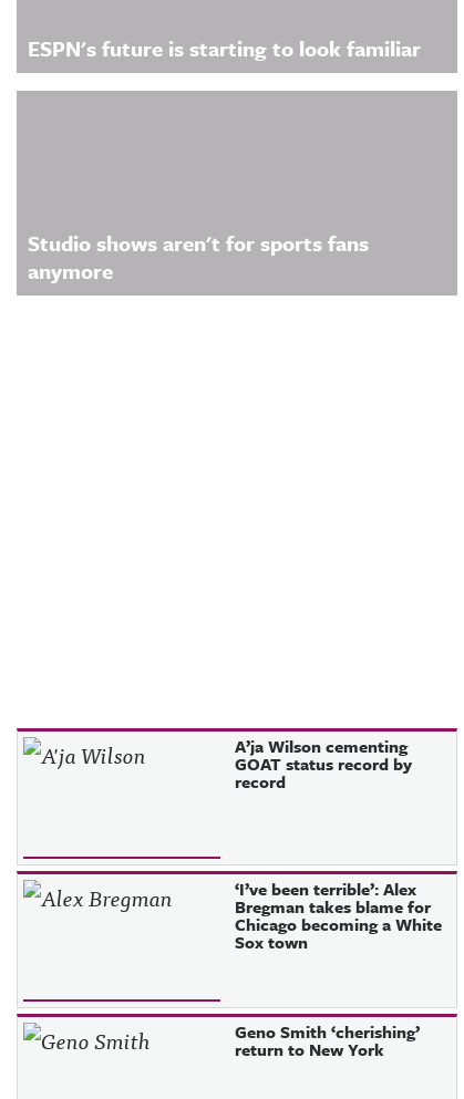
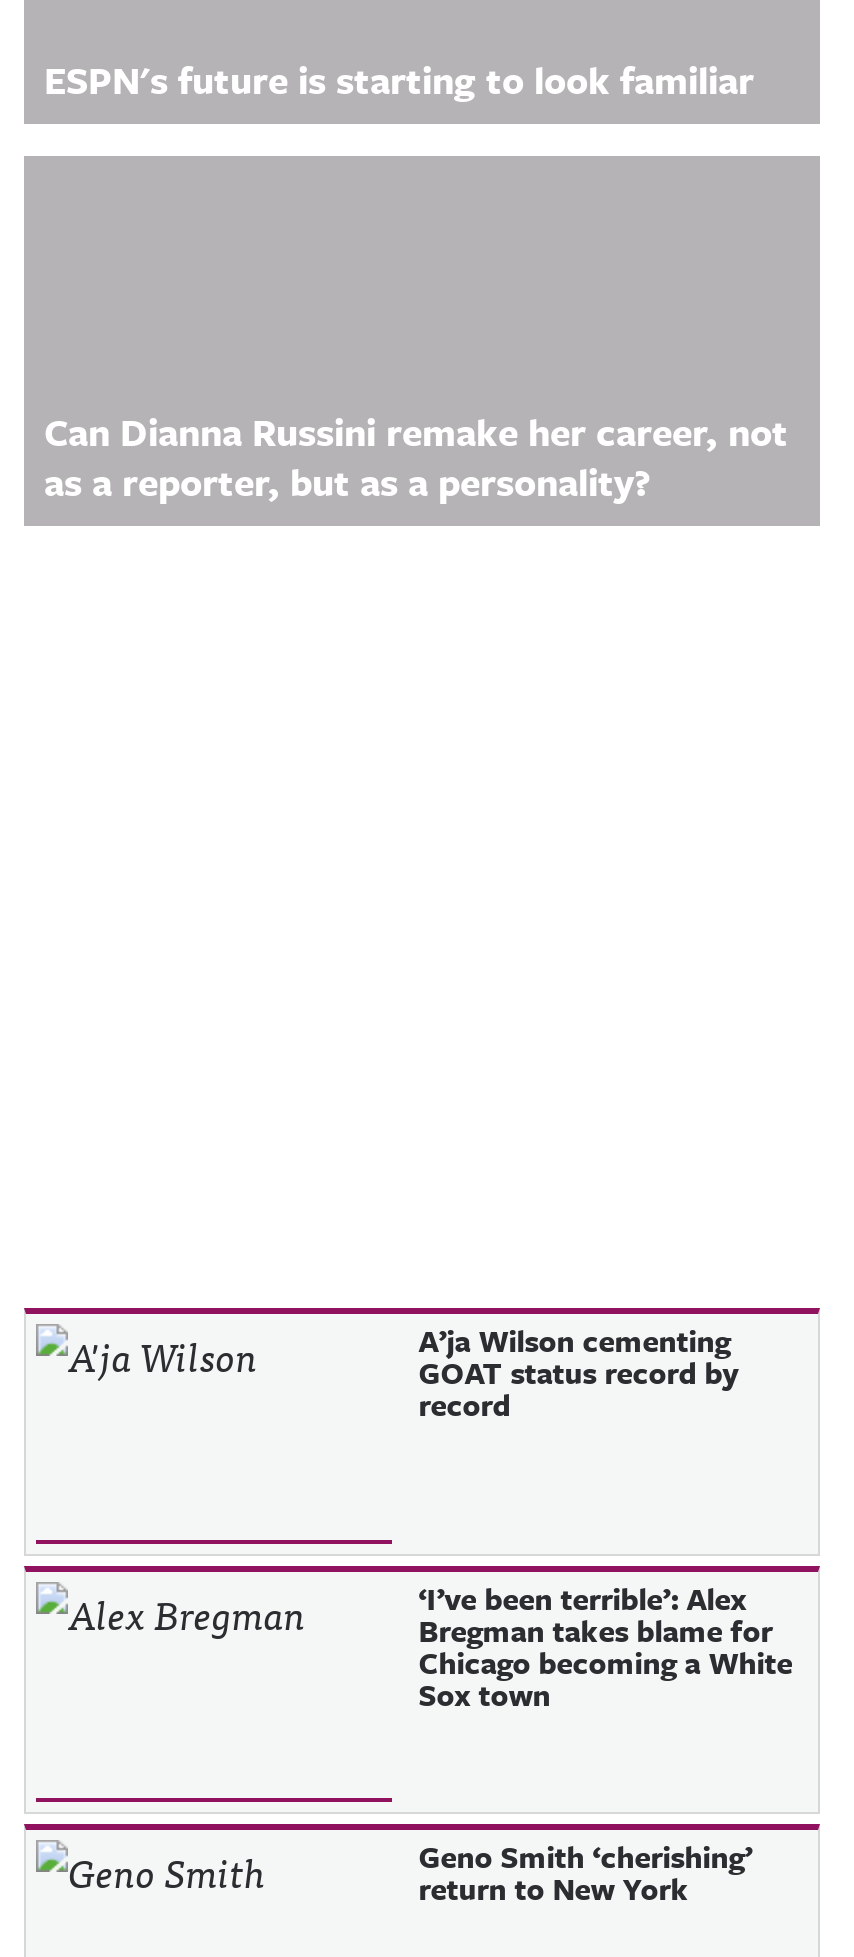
[28,228,369,286] Studio shows aren't for sports fans | anymore -> [44,404,788,508] Can Dianna Russini remake her career, not | as a reporter, but as a personality?

